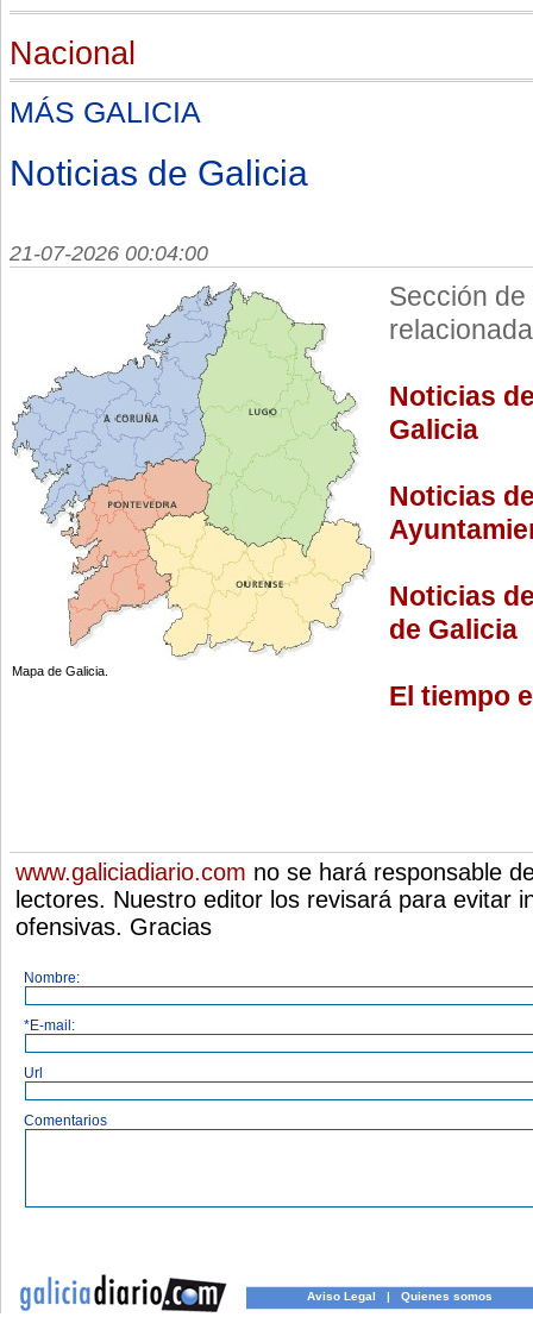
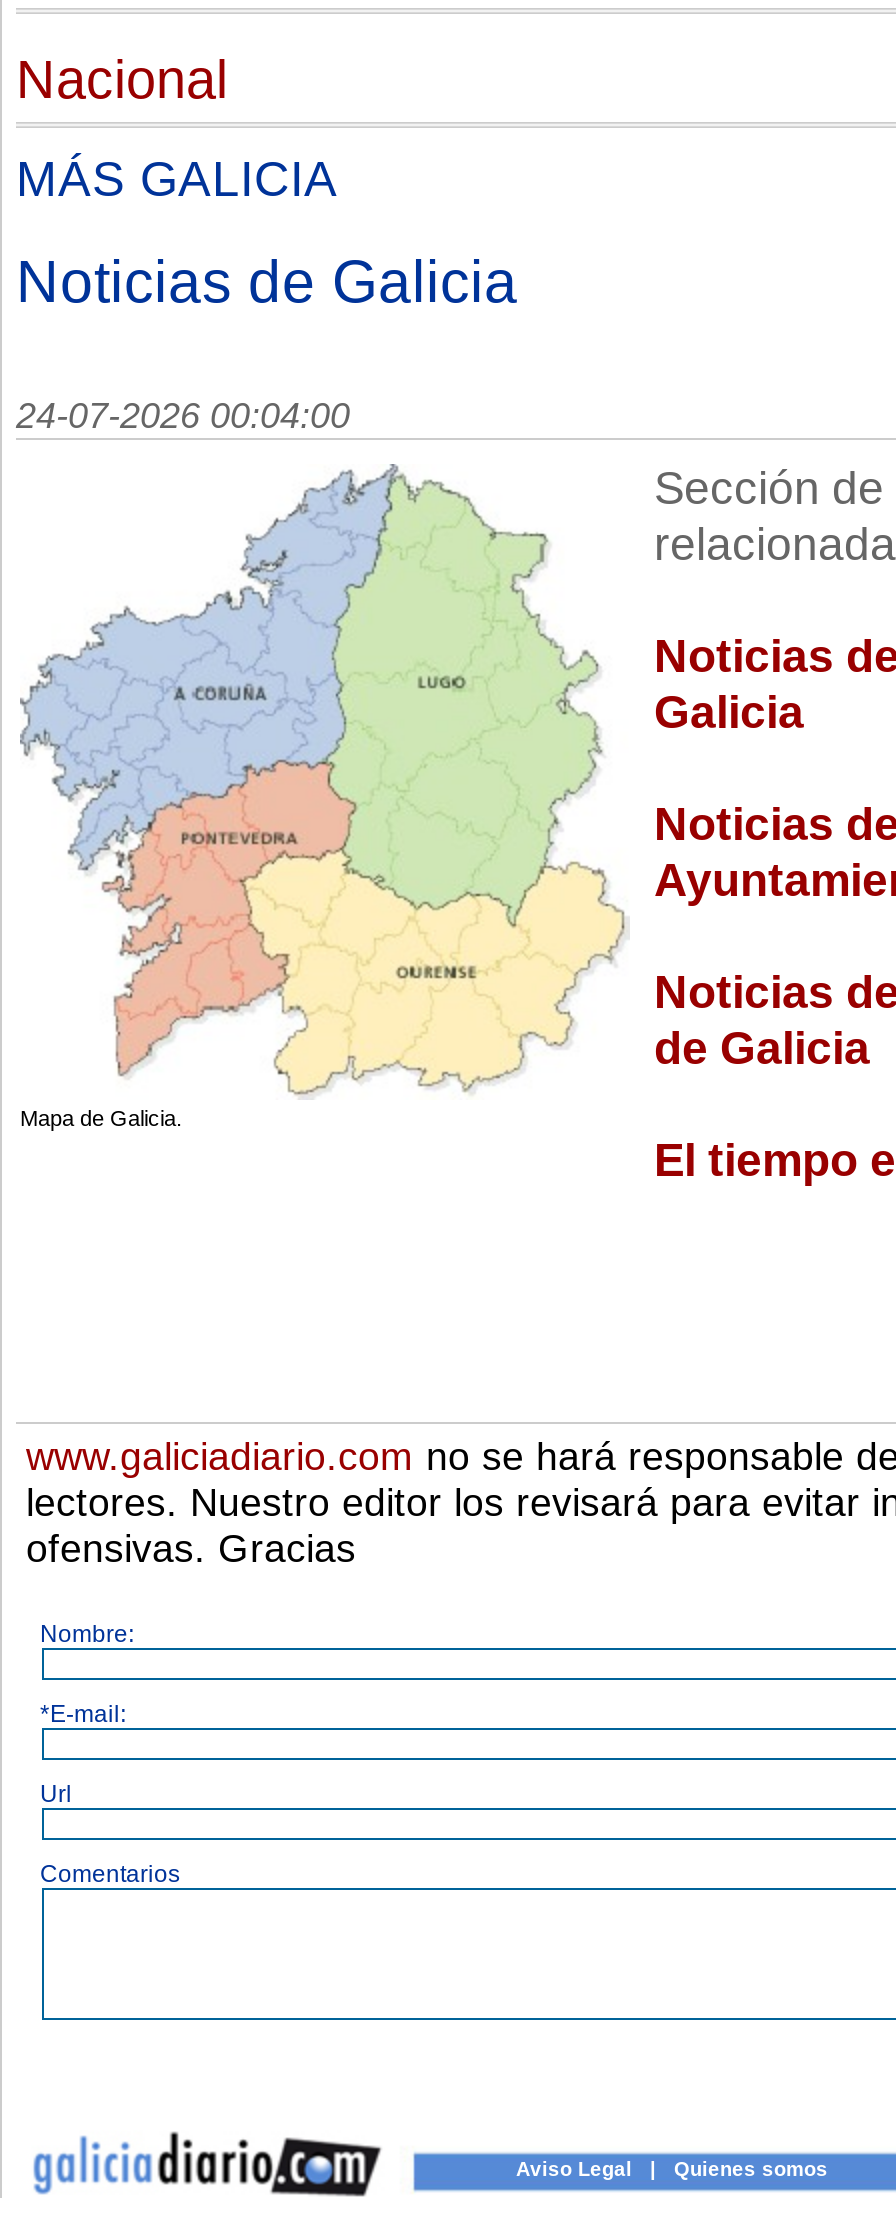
[10,242,208,265] 21-07-2026 00:04:00 -> [16,396,350,436] 24-07-2026 00:04:00

